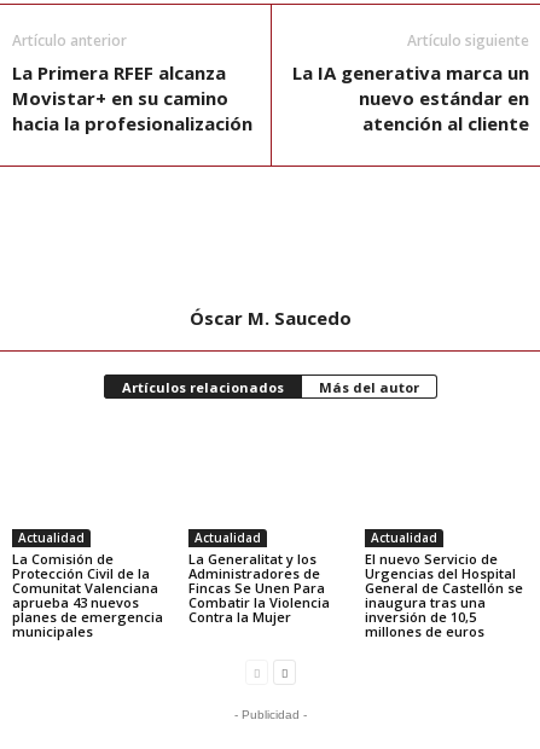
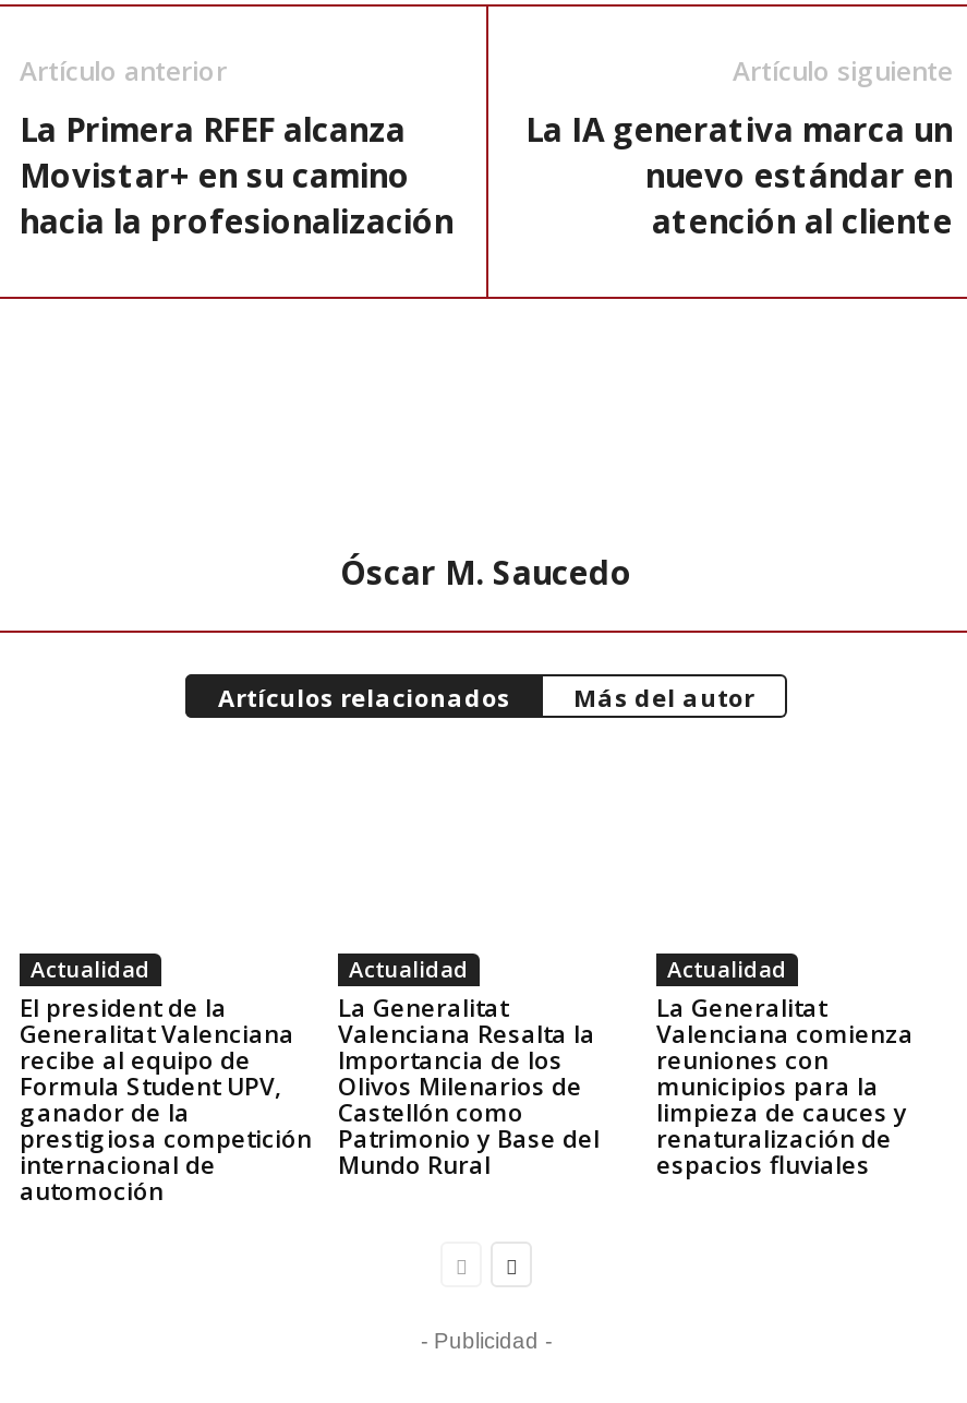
[12,549,163,640] La Comisión de | Protección Civil de la | Comunitat Valenciana | aprueba 43 nuevos | planes de emergencia | municipales -> [20,990,312,1206] El president de la | Generalitat Valenciana | recibe al equipo de | Formula Student UPV, | ganador de la | prestigiosa competición | internacional de | automoción
[188,549,330,626] La Generalitat y los | Administradores de | Fincas Se Unen Para | Combatir la Violencia | Contra la Mujer -> [338,990,600,1180] La Generalitat | Valenciana Resalta la | Importancia de los | Olivos Milenarios de | Castellón como | Patrimonio y Base del | Mundo Rural
[365,549,523,640] El nuevo Servicio de | Urgencias del Hospital | General de Castellón se | inaugura tras una | inversión de 10,5 | millones de euros -> [656,990,914,1180] La Generalitat | Valenciana comienza | reuniones con | municipios para la | limpieza de cauces y | renaturalización de | espacios fluviales

